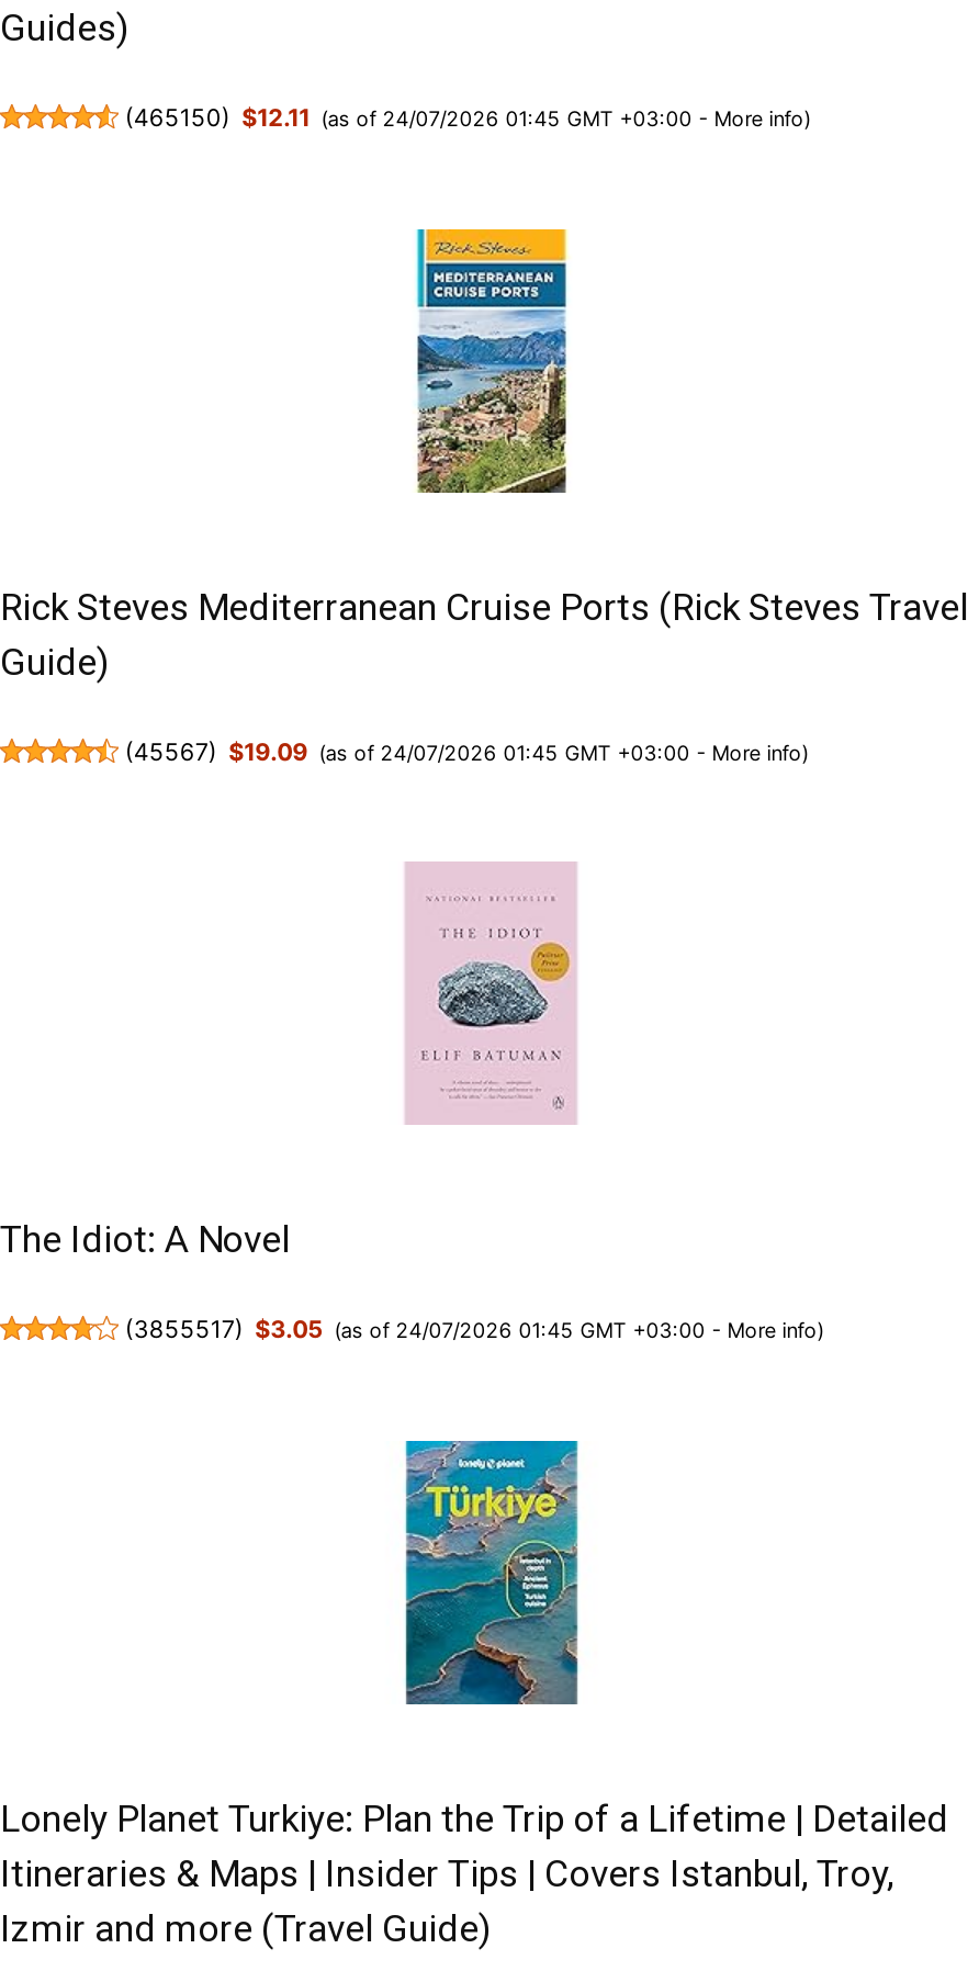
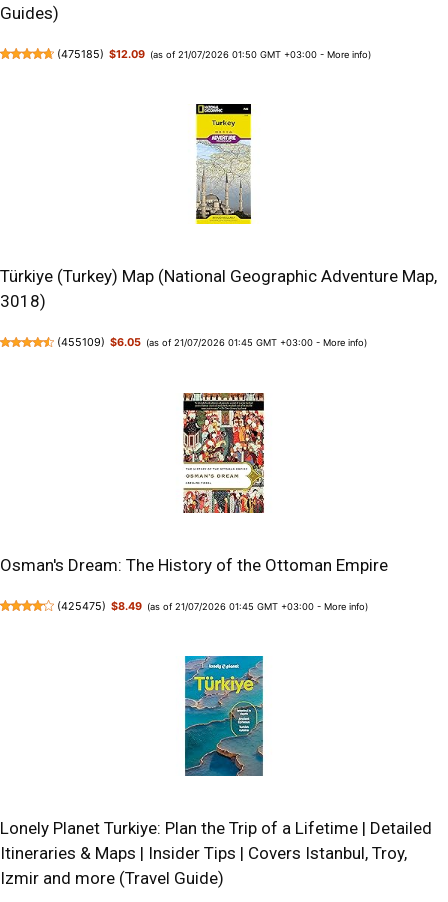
[125,103,810,134] (465150) $12.11 (as of 24/07/2026 01:45 GMT +03:00 - More info) -> [57,47,371,61] (475185) $12.09 (as of 21/07/2026 01:50 GMT +03:00 - More info)
[415,226,569,496] [image] -> [190,103,258,225] [image]
[0,584,968,683] Rick Steves Mediterranean Cruise Ports (Rick Steves Travel | Guide) -> [0,266,437,311] Türkiye (Turkey) Map (National Geographic Adventure Map, | 3018)
[125,736,808,767] (45567) $19.09 (as of 24/07/2026 01:45 GMT +03:00 - More info) -> [57,335,367,349] (455109) $6.05 (as of 21/07/2026 01:45 GMT +03:00 - More info)
[402,863,579,1126] [image] -> [182,392,265,514] [image]
[0,1217,290,1261] The Idiot: A Novel -> [0,555,388,575] Osman's Dream: The History of the Ottoman Empire
[125,1315,824,1345] (3855517) $3.05 (as of 24/07/2026 01:45 GMT +03:00 - More info) -> [57,599,368,613] (425475) $8.49 (as of 21/07/2026 01:45 GMT +03:00 - More info)

